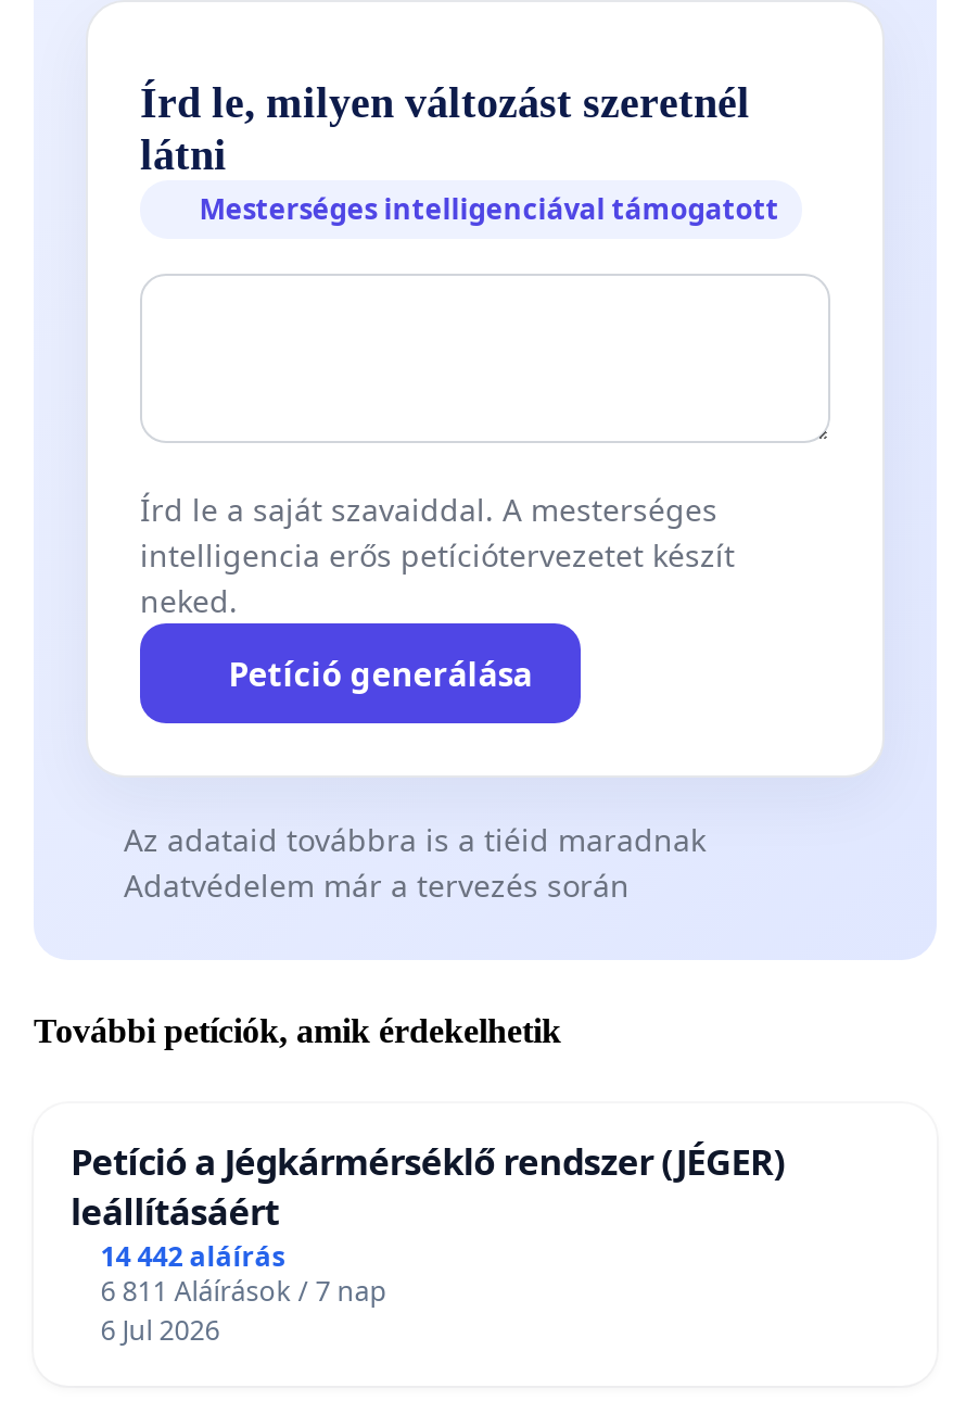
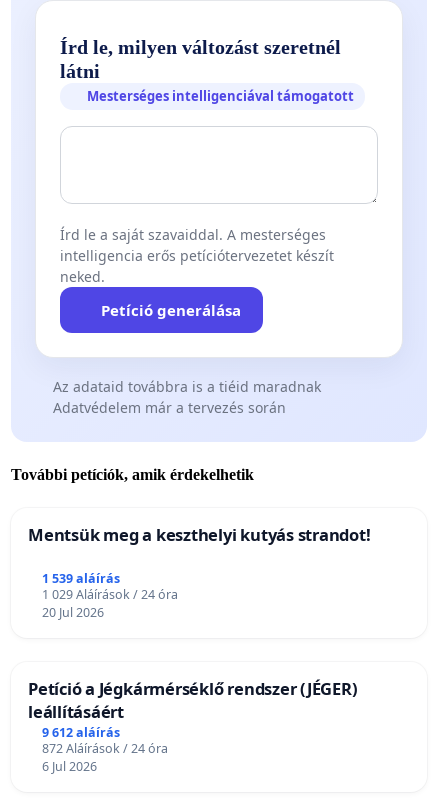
none -> [28,523,370,621] Mentsük meg a keszthelyi kutyás strandot! | 1 539 aláírás | 1 029 Aláírások / 24 óra | 20 Jul 2026
[101,1237,285,1274] 14 442 aláírás -> [42,723,120,740] 9 612 aláírás
[101,1272,387,1309] 6 811 Aláírások / 7 nap -> [42,739,168,756] 872 Aláírások / 24 óra

